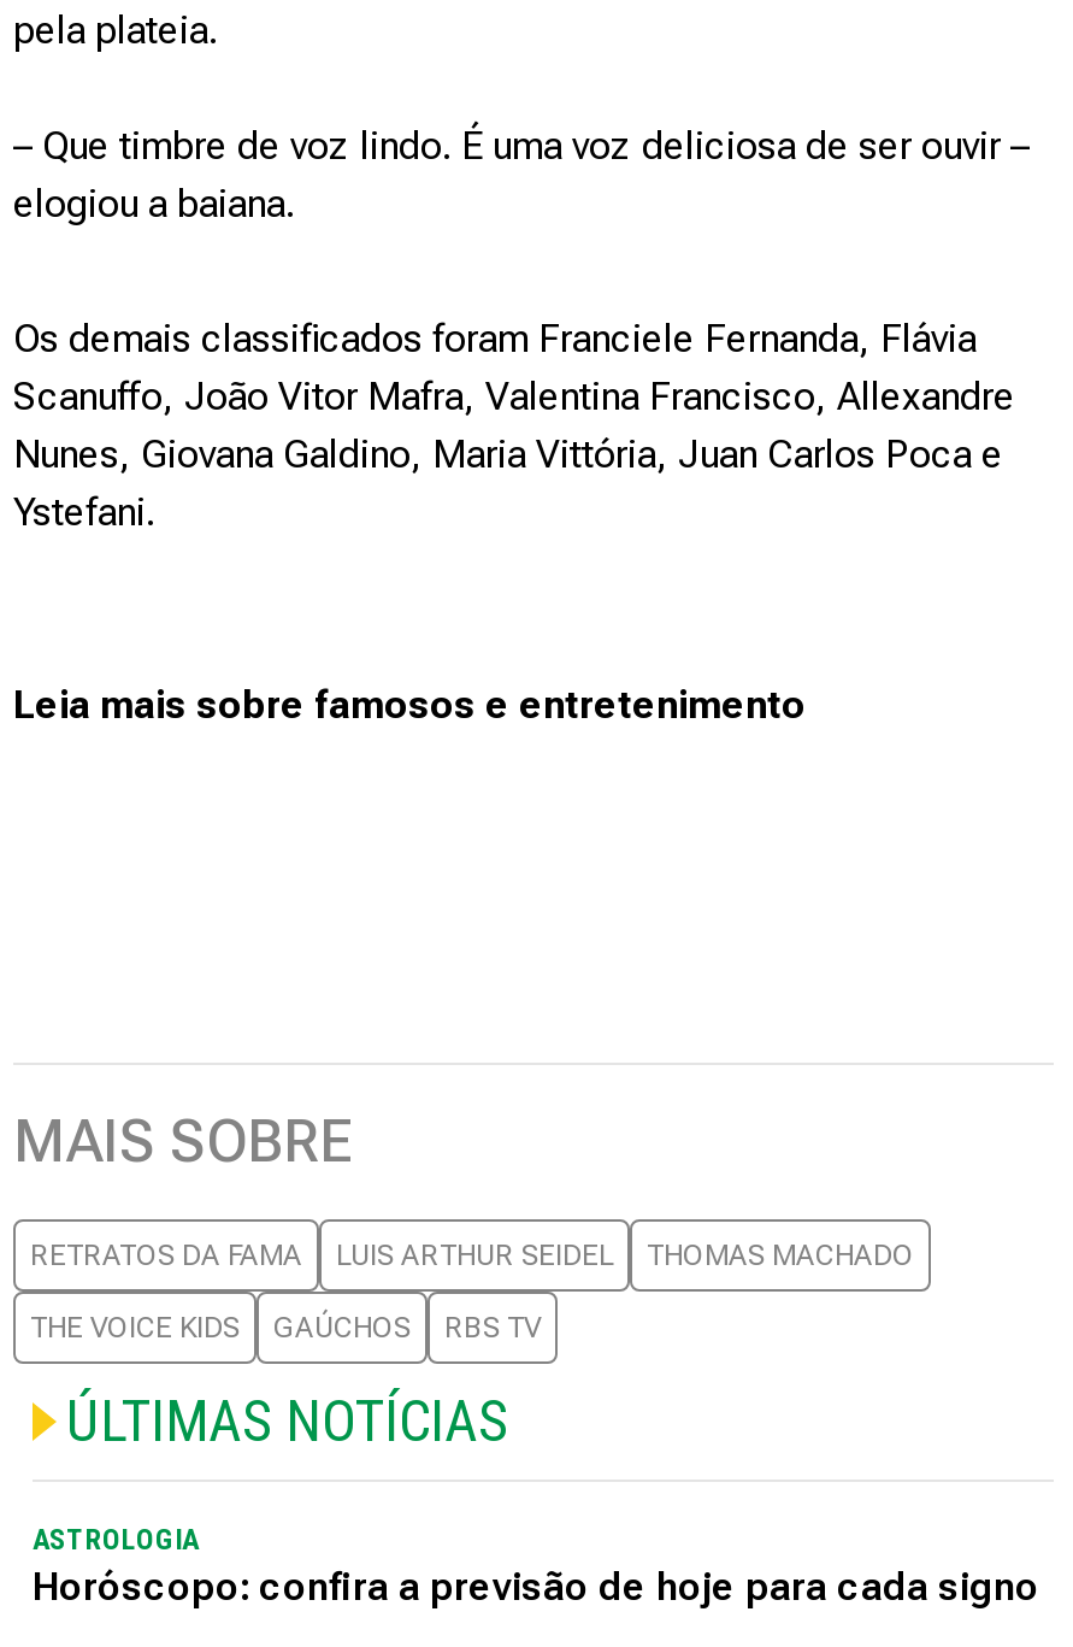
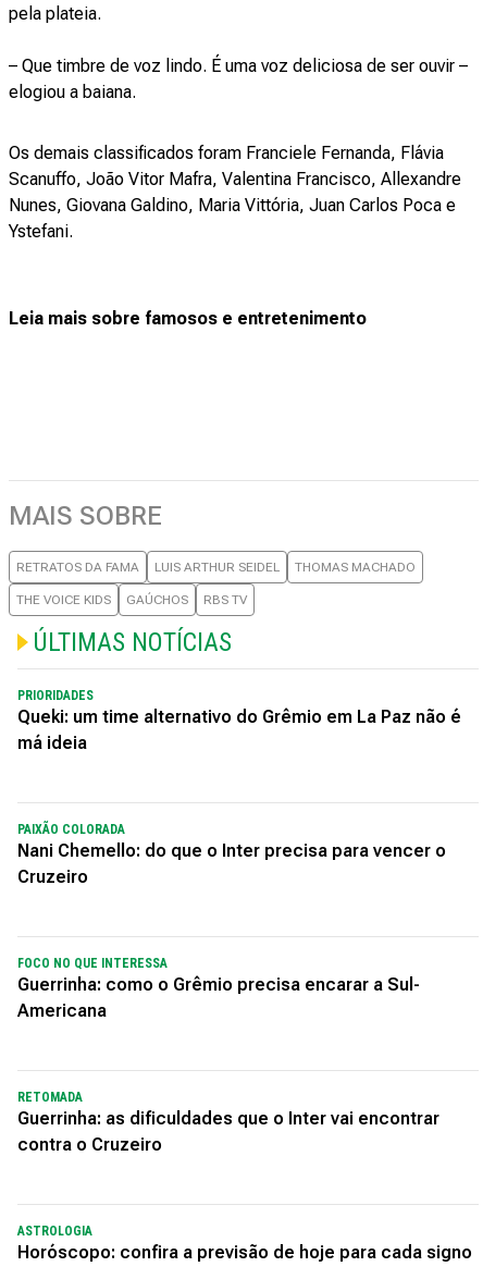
none -> [17,688,461,753] PRIORIDADES | Queki: um time alternativo do Grêmio em La Paz não é | má ideia
none -> [17,822,446,887] PAIXÃO COLORADA | Nani Chemello: do que o Inter precisa para vencer o | Cruzeiro
none -> [17,956,420,1021] FOCO NO QUE INTERESSA | Guerrinha: como o Grêmio precisa encarar a Sul- | Americana
none -> [17,1090,439,1155] RETOMADA | Guerrinha: as dificuldades que o Inter vai encontrar | contra o Cruzeiro

